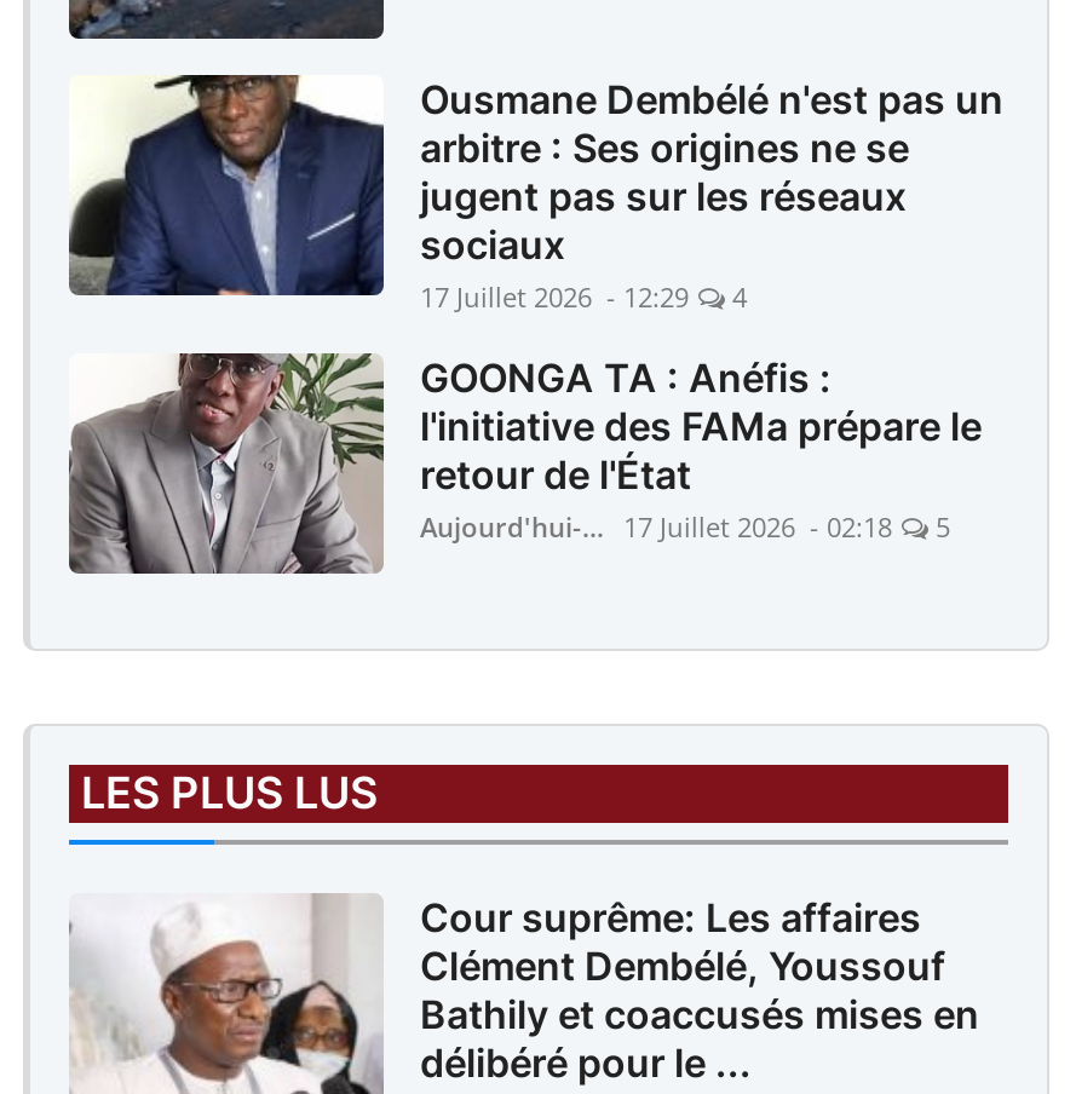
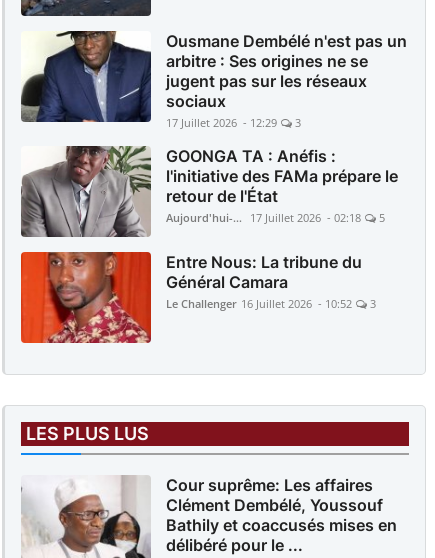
[420,279,747,315] 17 Juillet 2026 - 12:29 4 -> [166,115,301,130] 17 Juillet 2026 - 12:29 3
none -> [20,251,376,344] [image] | Entre Nous: La tribune du | Général Camara | Le Challenger 16 Juillet 2026 - 10:52 | 3

